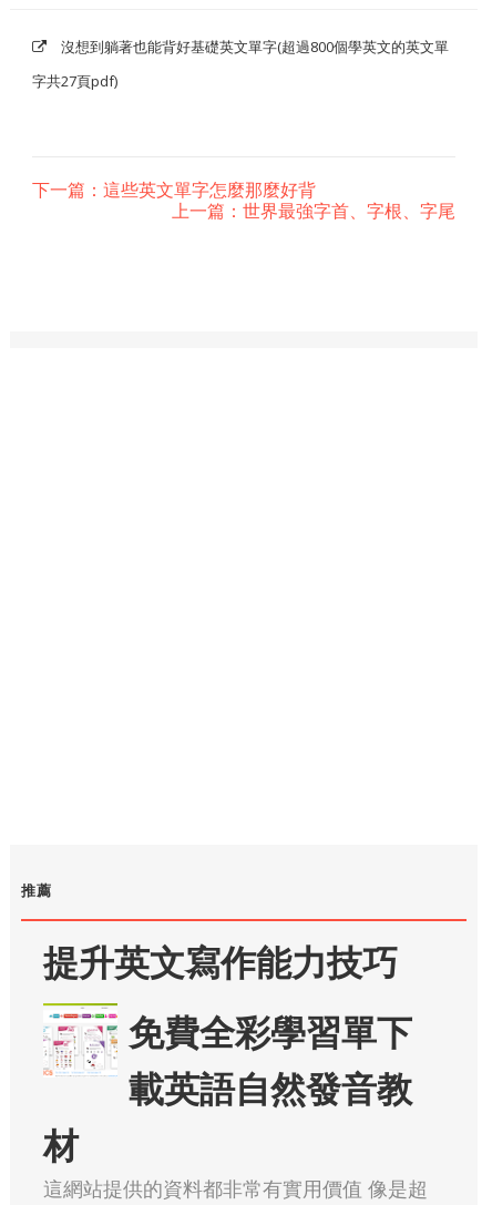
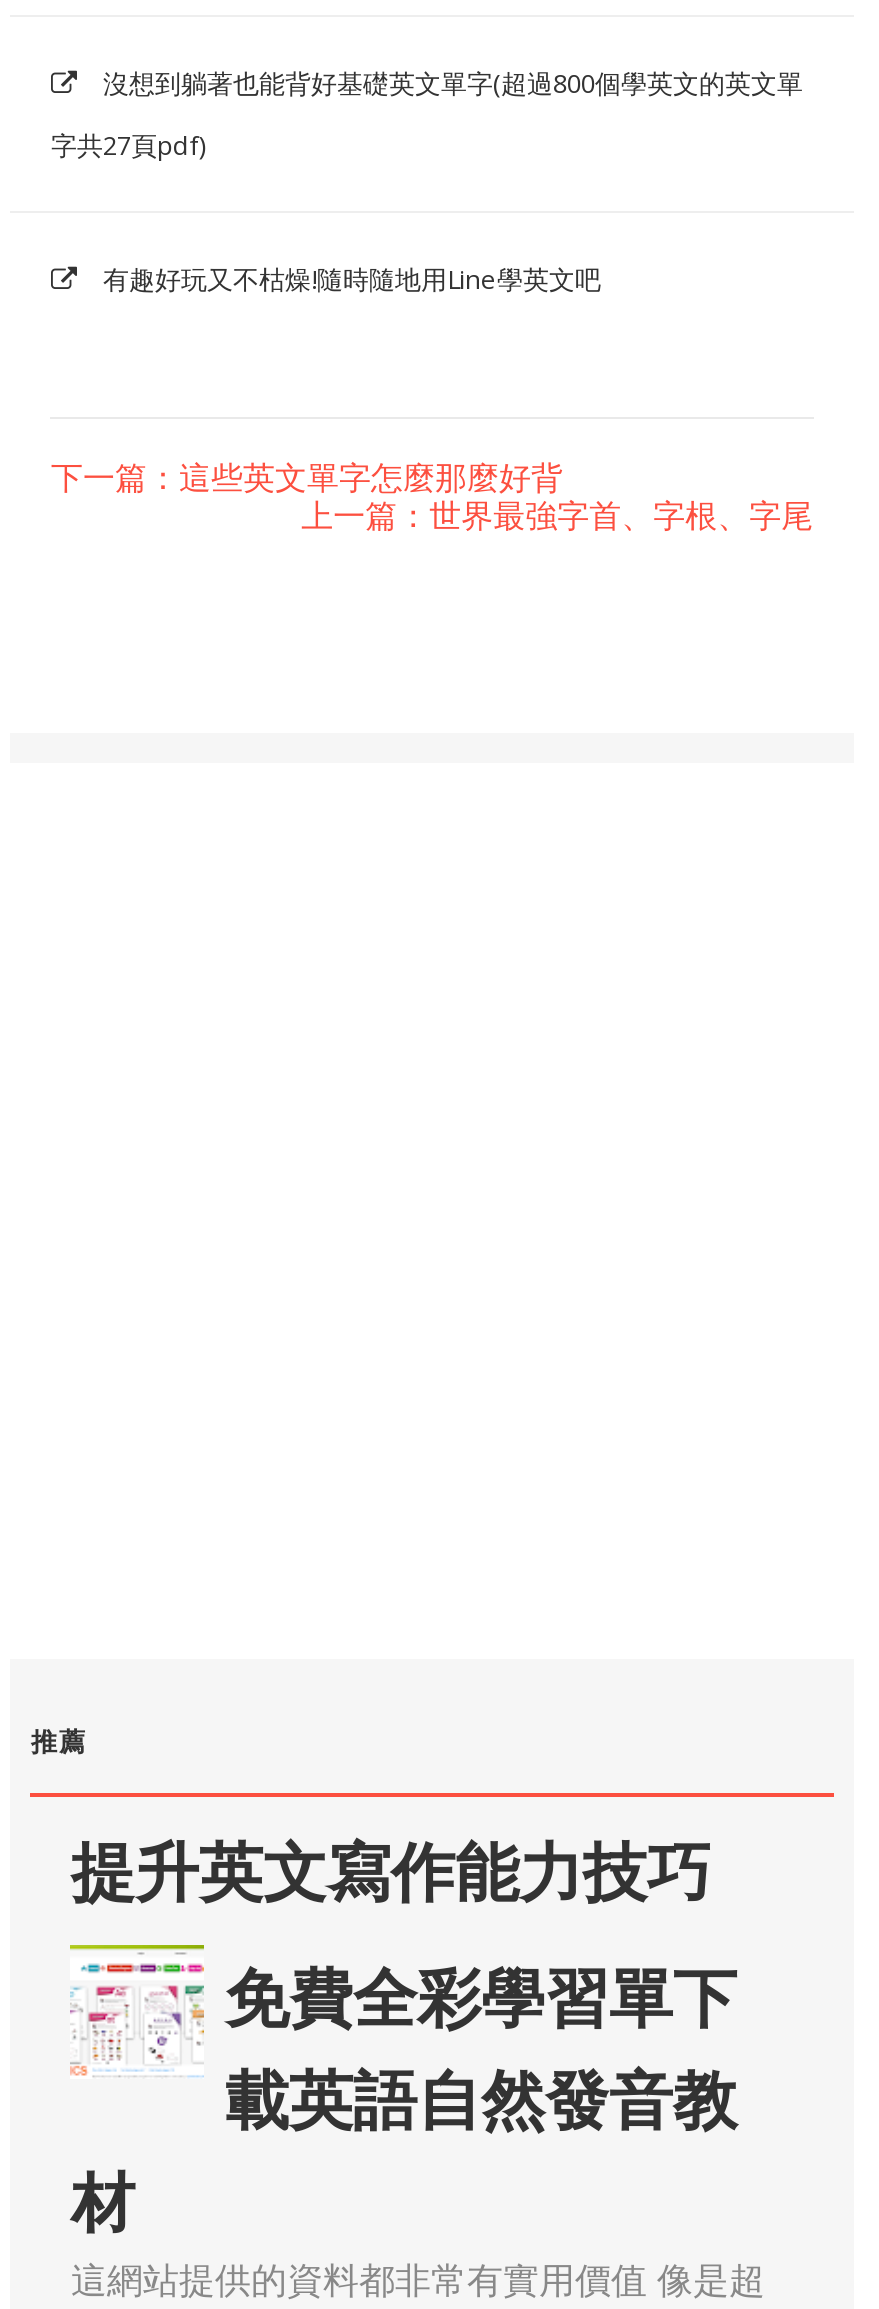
none -> [103,261,601,297] 有趣好玩又不枯燥!隨時隨地用Line學英文吧

